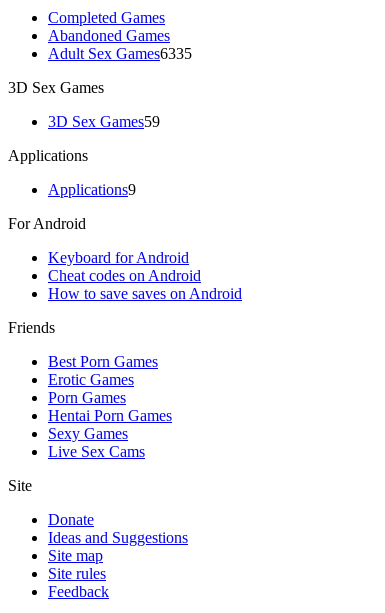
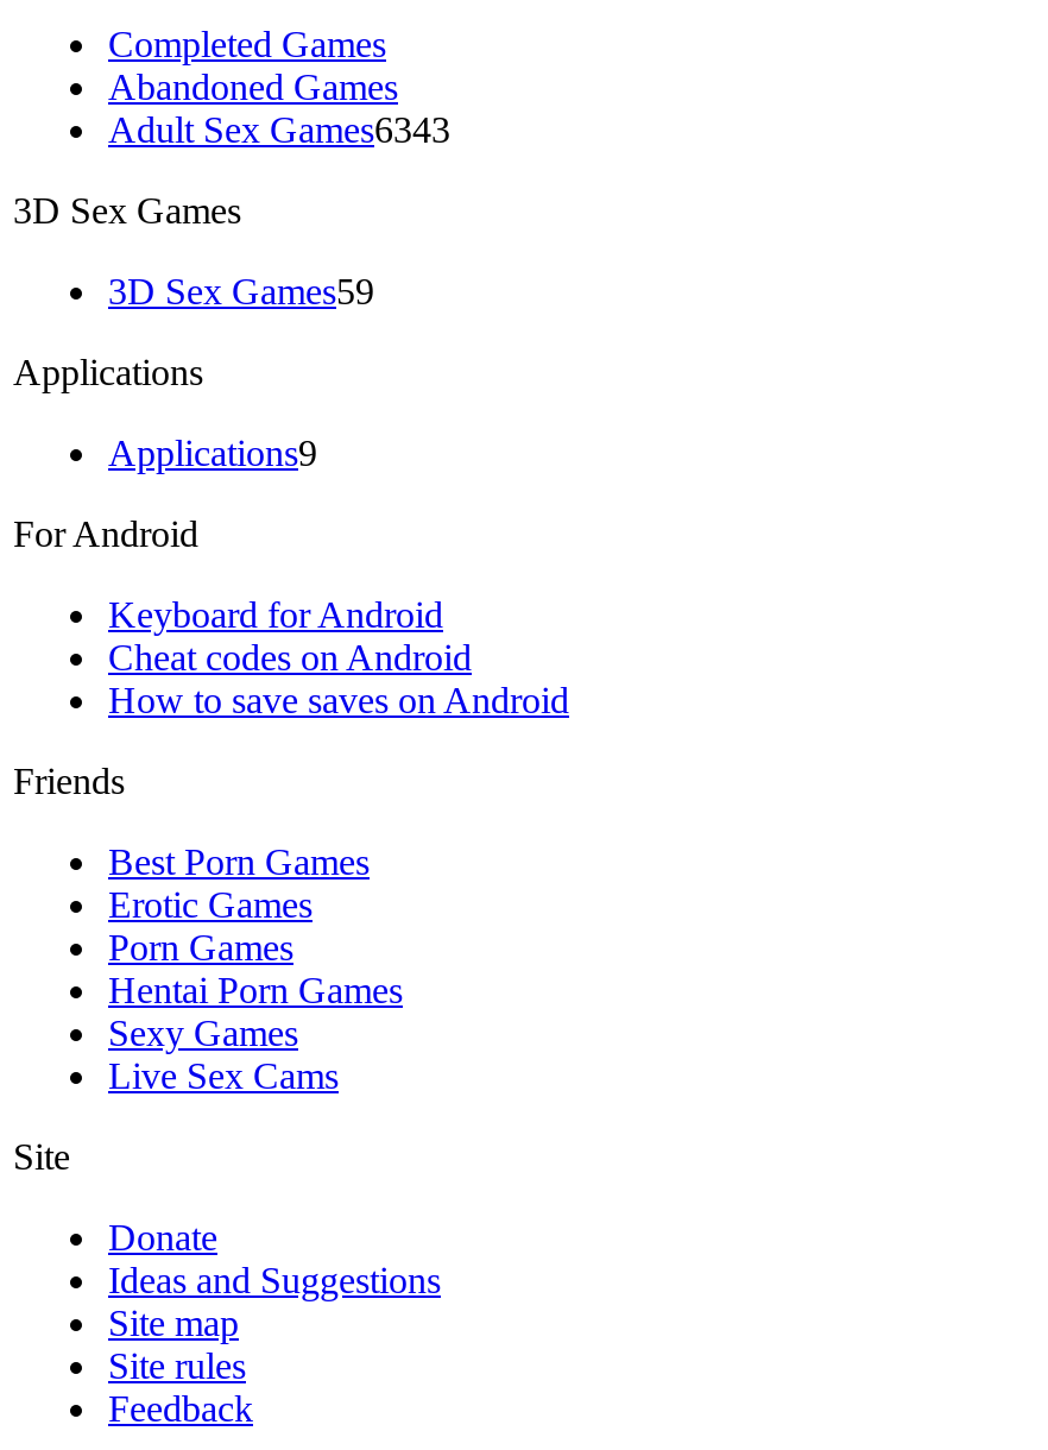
[48,45,192,62] Adult Sex Games6335 -> [108,110,450,150] Adult Sex Games6343

